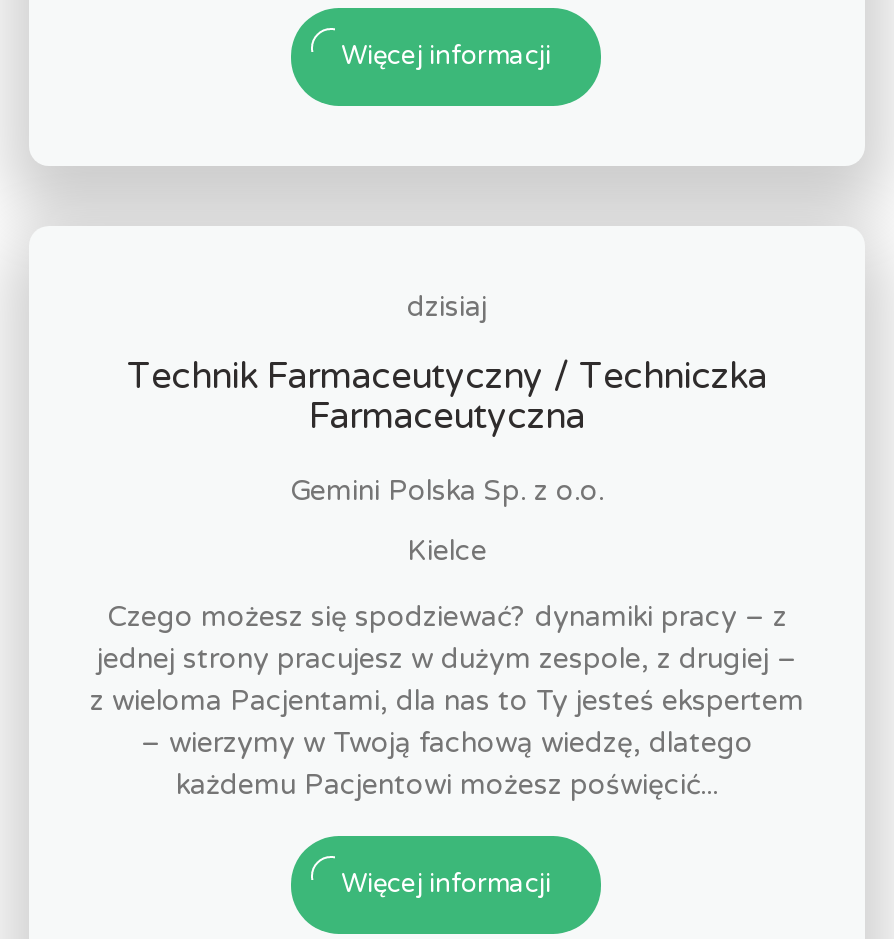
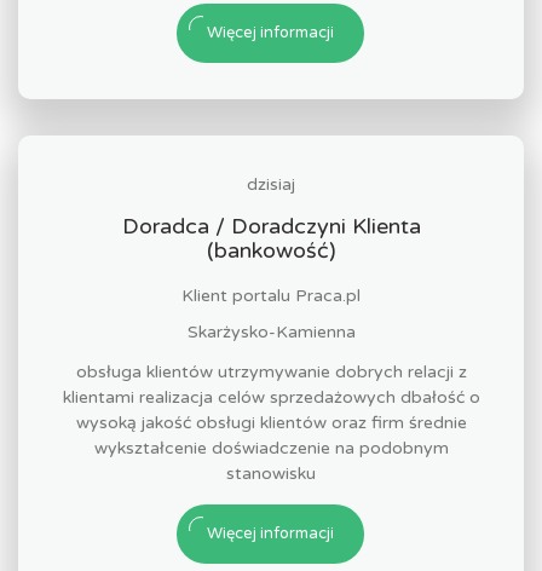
[127,354,767,438] Technik Farmaceutyczny / Techniczka | Farmaceutyczna -> [122,213,420,264] Doradca / Doradczyni Klienta | (bankowość)
[290,474,604,508] Gemini Polska Sp. z o.o. -> [181,285,361,306] Klient portalu Praca.pl
[407,534,487,568] Kielce -> [187,322,355,342] Skarżysko-Kamienna
[90,600,804,802] Czego możesz się spodziewać? dynamiki pracy – z | jednej strony pracujesz w dużym zespole, z drugiej – | z wieloma Pacjentami, dla nas to Ty jesteś ekspertem | – wierzymy w Twoją fachową wiedzę, dlatego | każdemu Pacjentowi możesz poświęcić... -> [62,362,480,484] obsługa klientów utrzymywanie dobrych relacji z | klientami realizacja celów sprzedażowych dbałość o | wysoką jakość obsługi klientów oraz firm średnie | wykształcenie doświadczenie na podobnym | stanowisku

